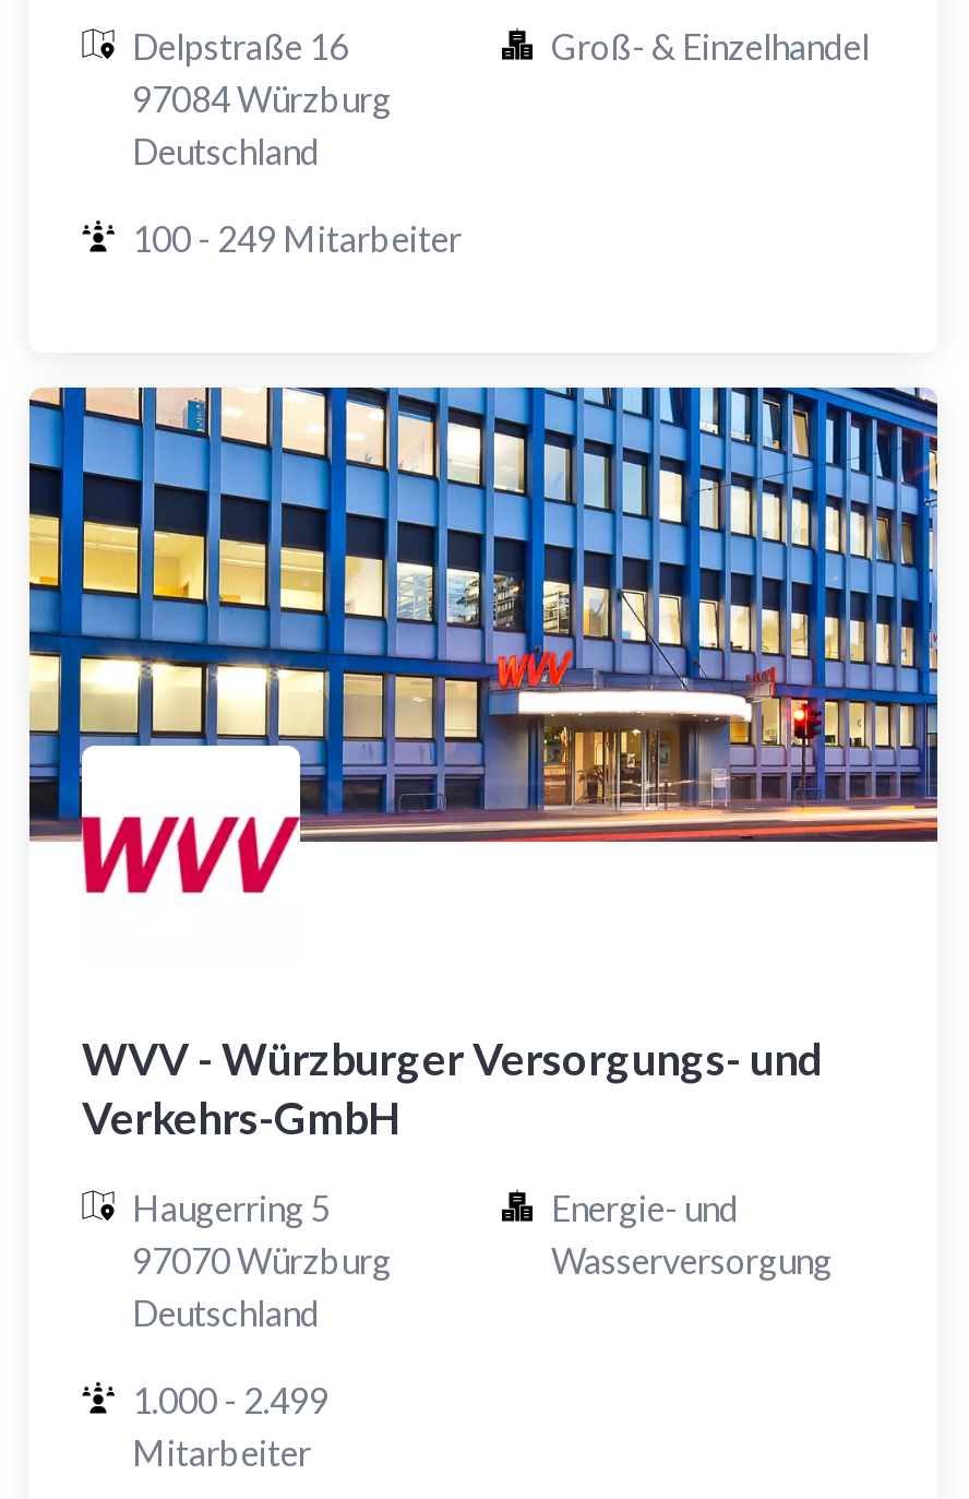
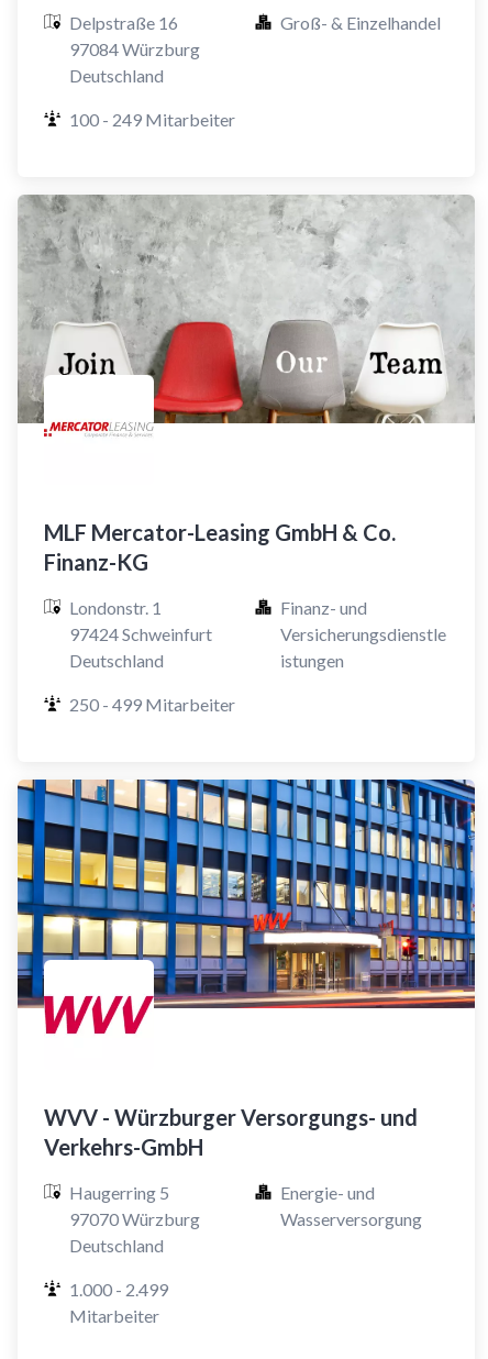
none -> [18,195,475,438] [image]
none -> [44,519,396,671] MLF Mercator-Leasing GmbH & Co. | Finanz-KG | Londonstr. 1 | 97424 Schweinfurt | Deutschland
none -> [69,597,446,715] Finanz- und | Versicherungsdienstle | istungen | 250 - 499 Mitarbeiter

